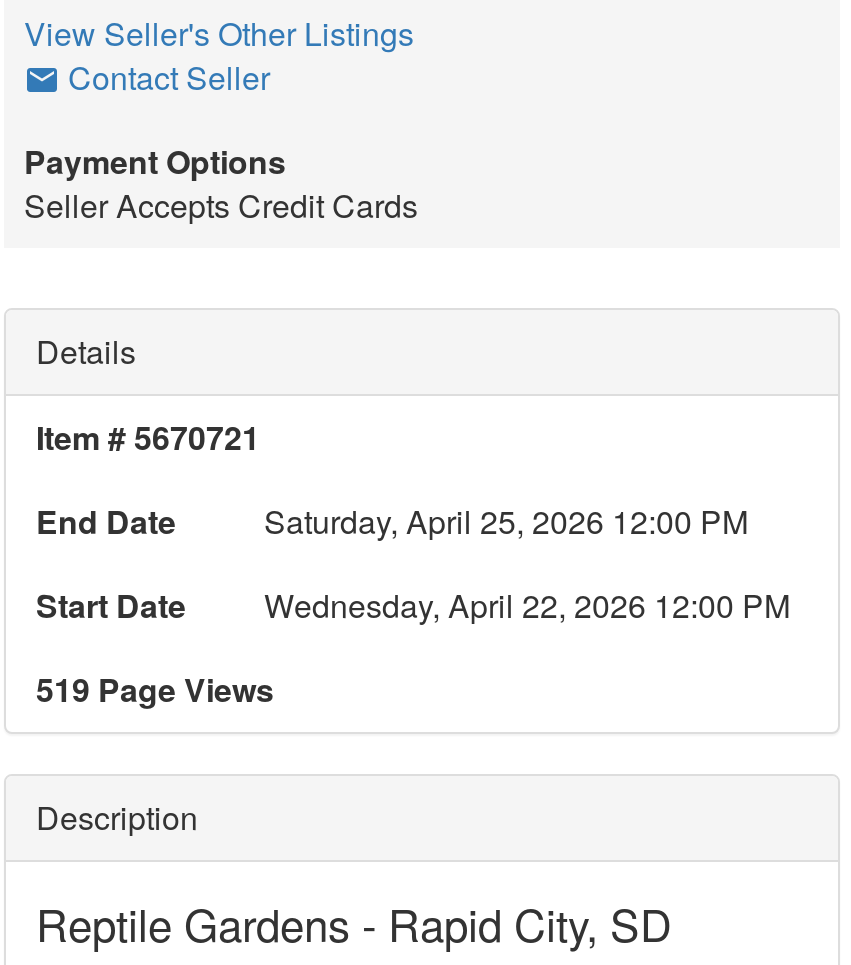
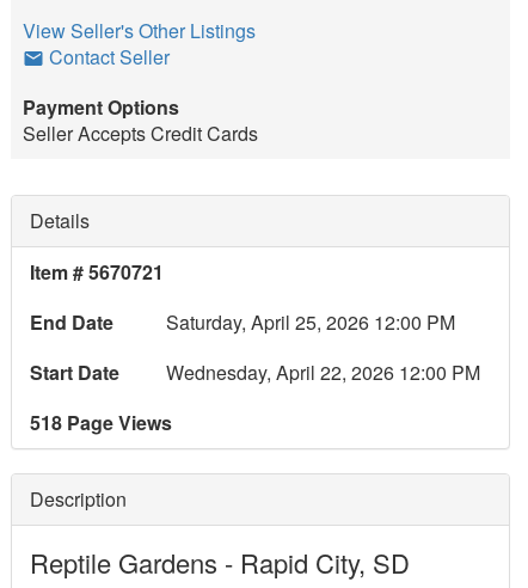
[36,667,274,713] 519 Page Views -> [30,409,172,437] 518 Page Views

